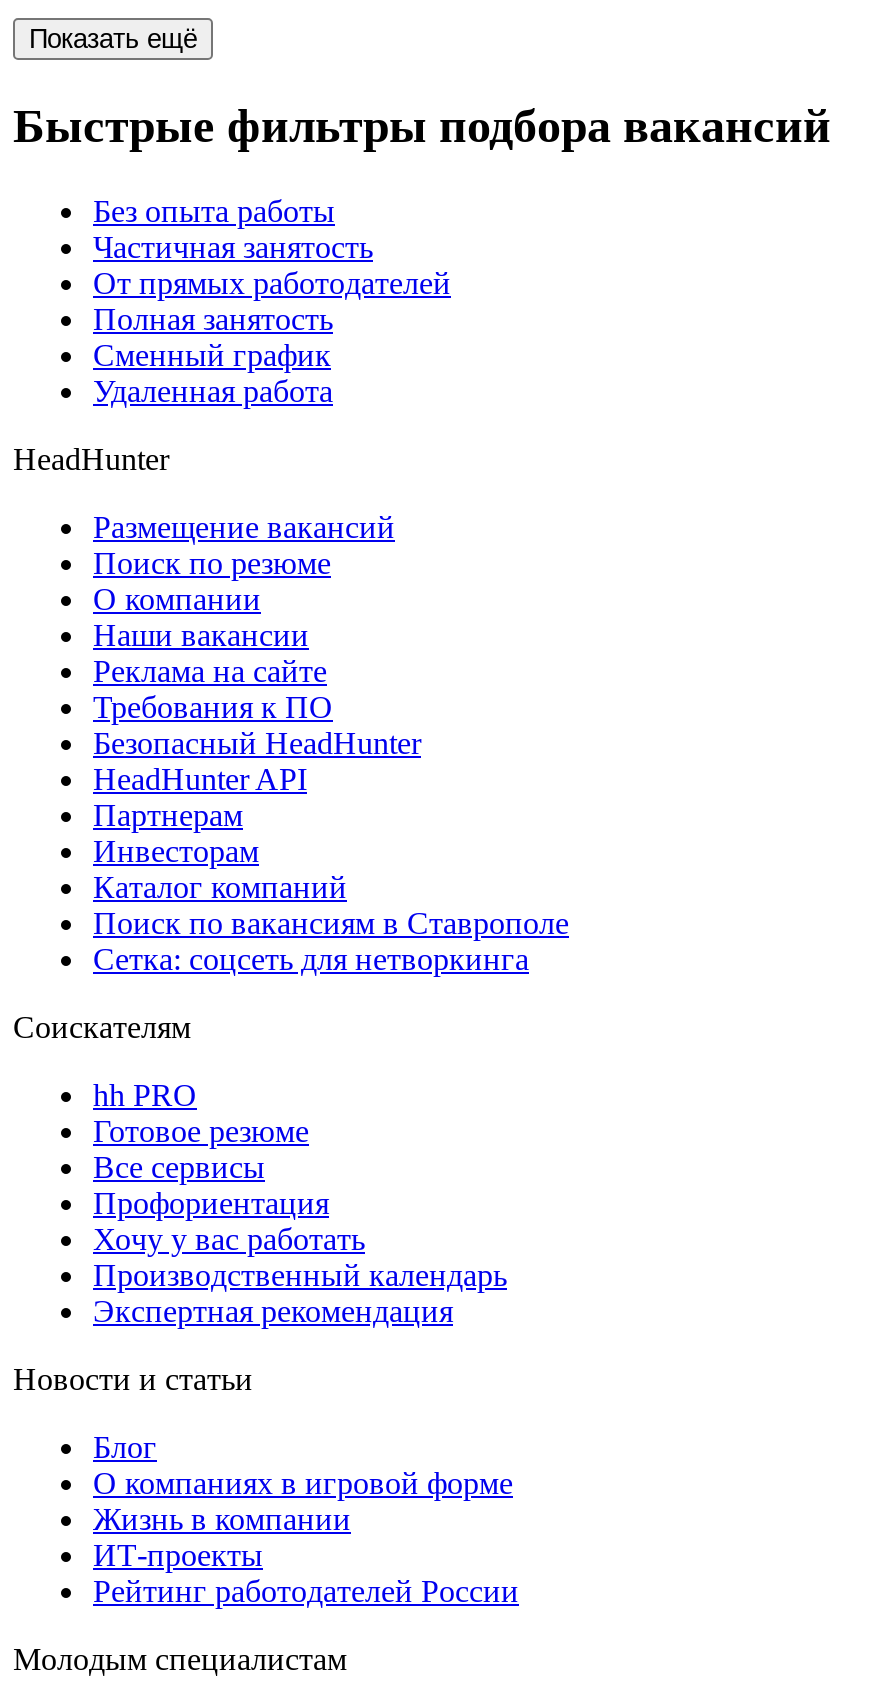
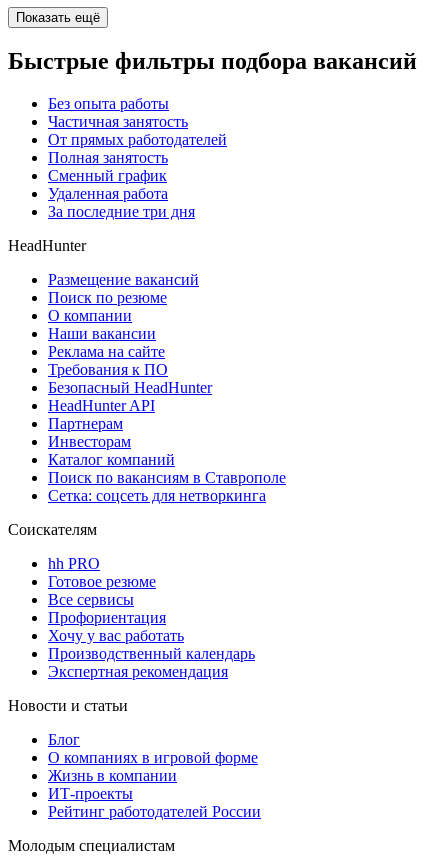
none -> [48,203,195,220] За последние три дня

